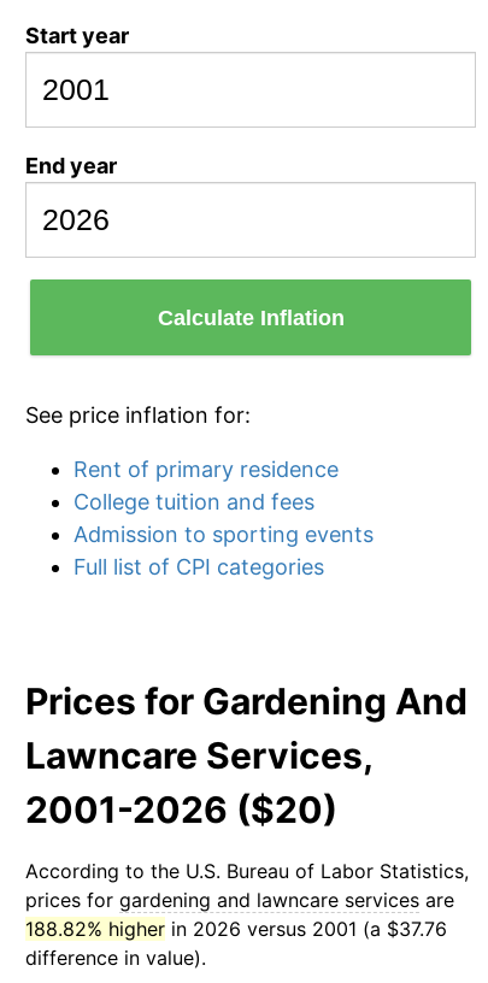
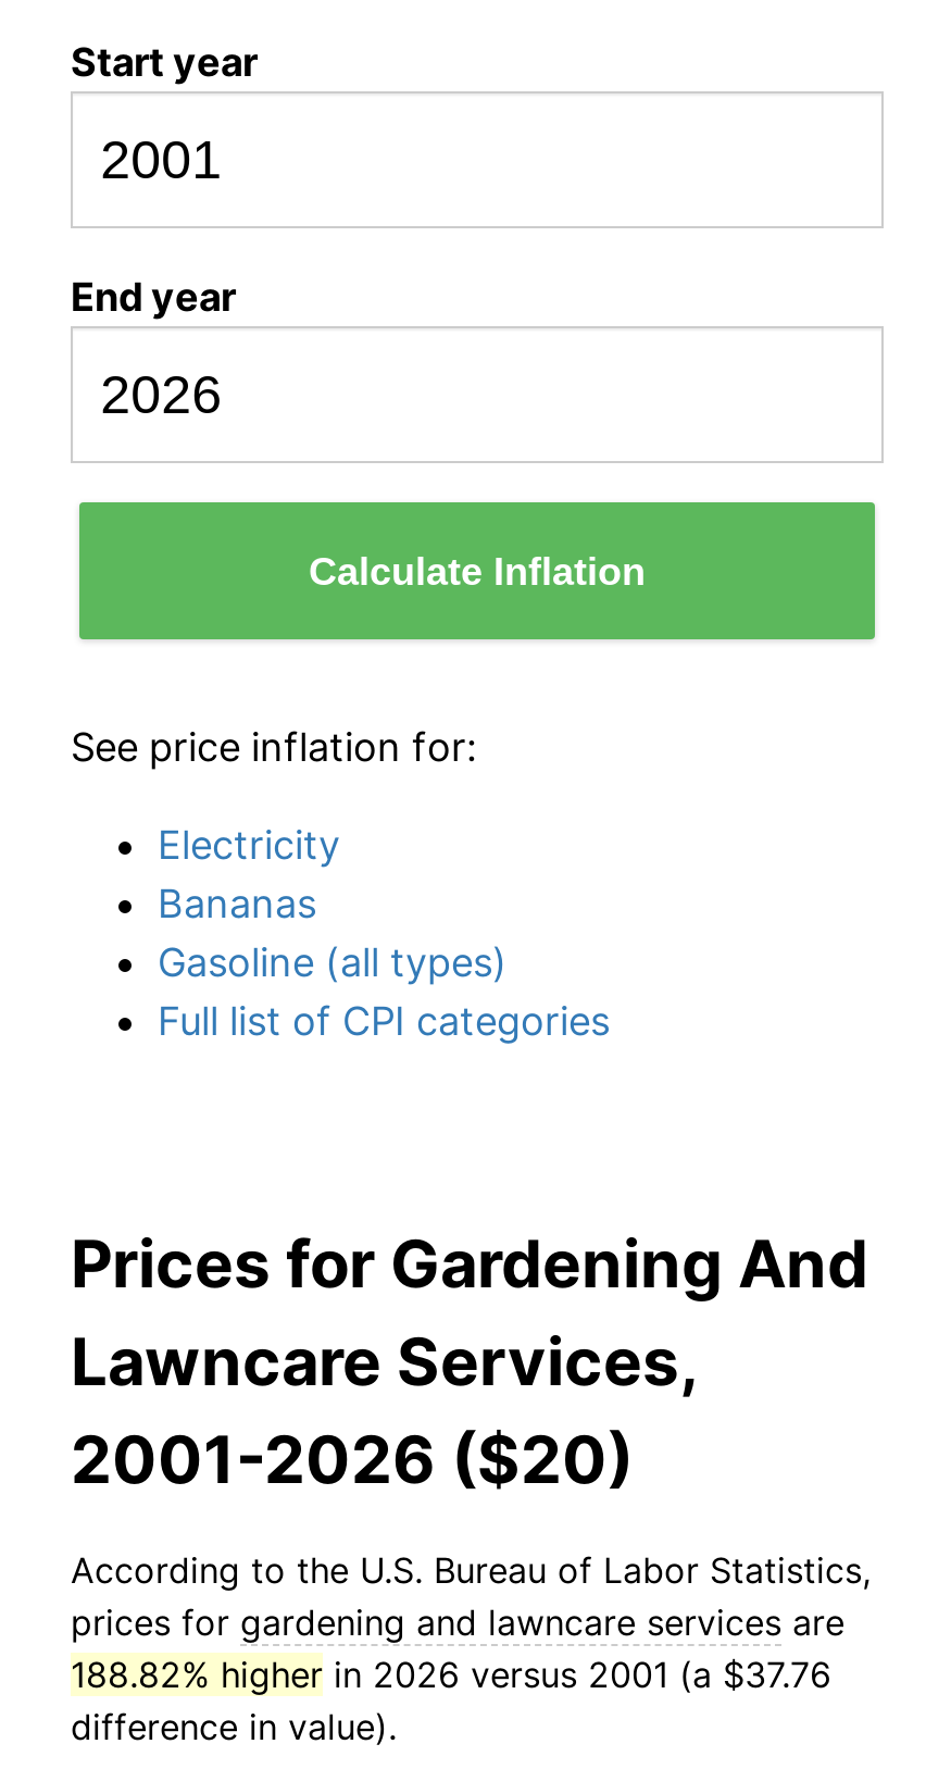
[74,457,374,547] Rent of primary residence | College tuition and fees | Admission to sporting events -> [158,822,508,985] Electricity | Bananas | Gasoline (all types)

